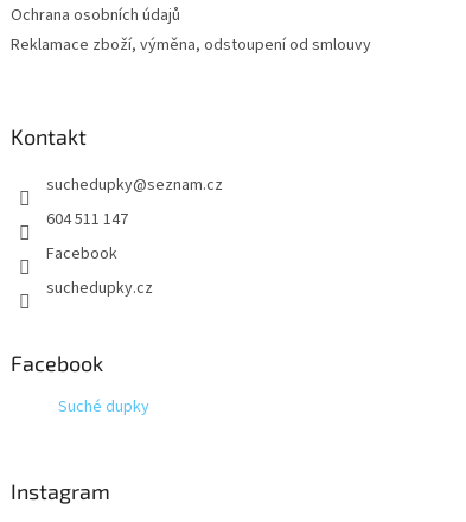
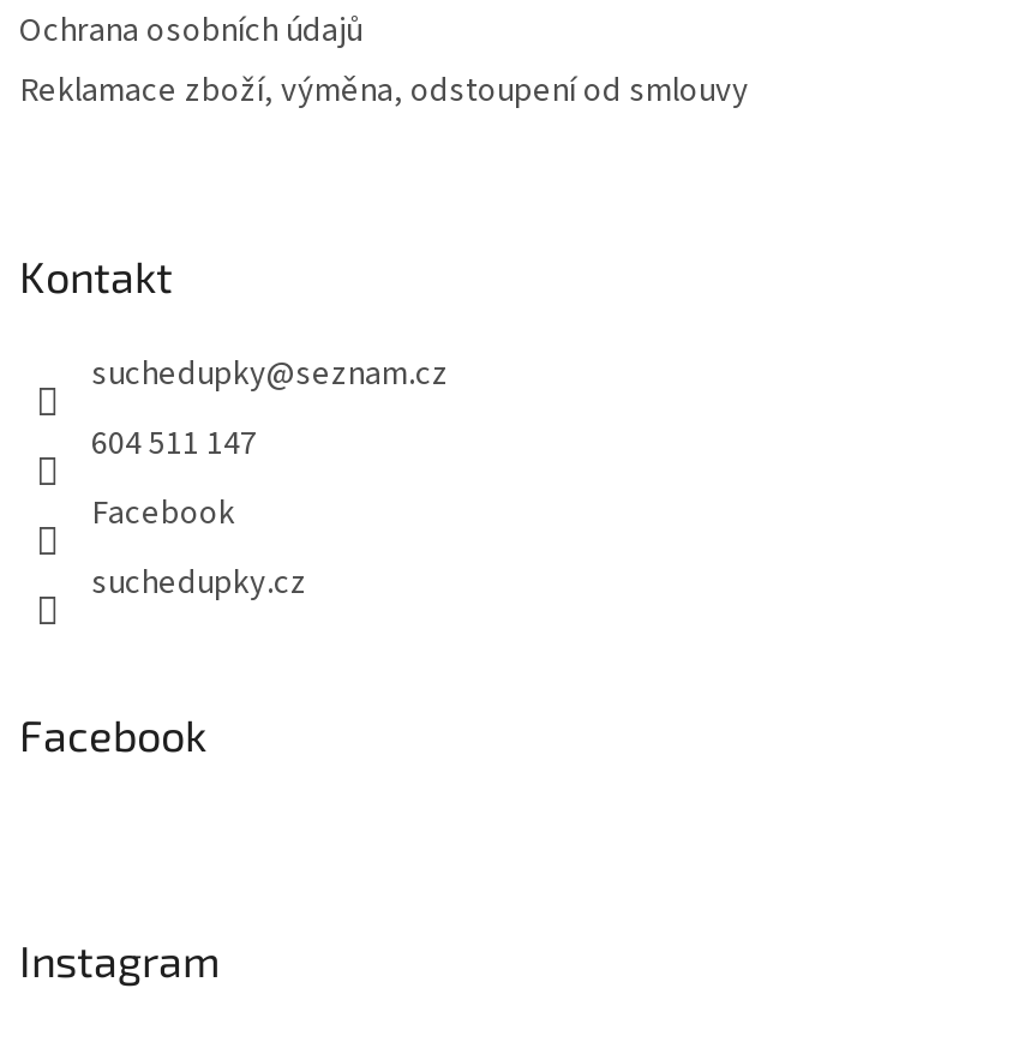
[58,395,149,419] Suché dupky -> none

